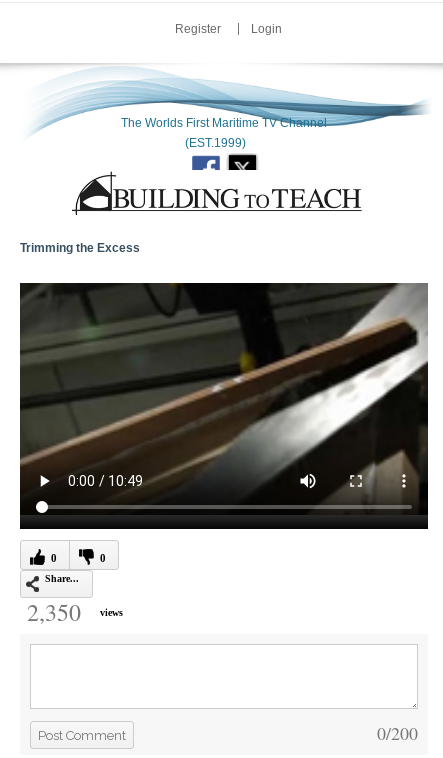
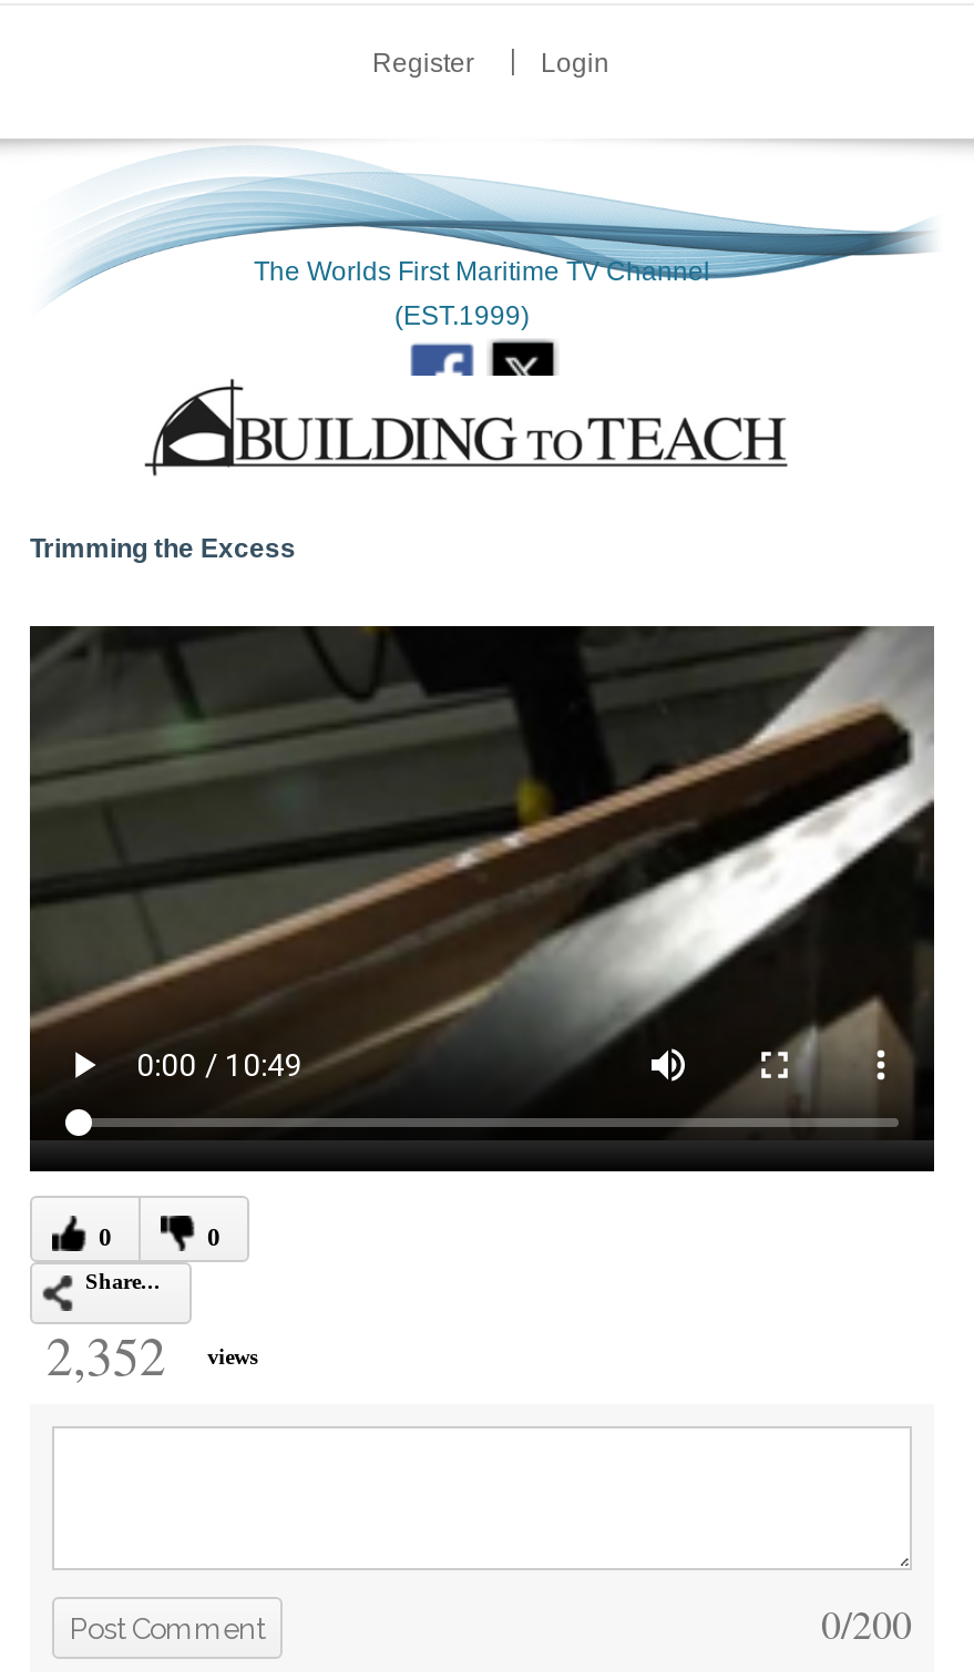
[27,596,123,628] 2,350 views -> [46,1319,259,1390] 2,352 views

